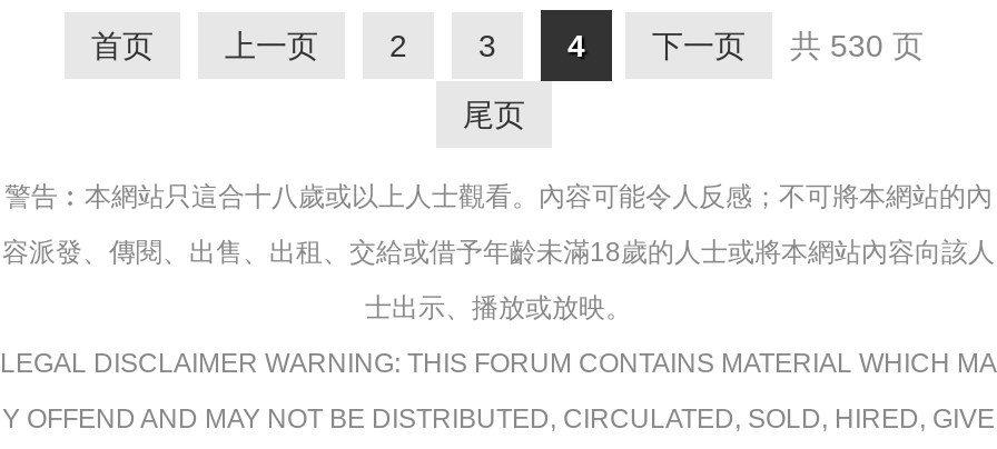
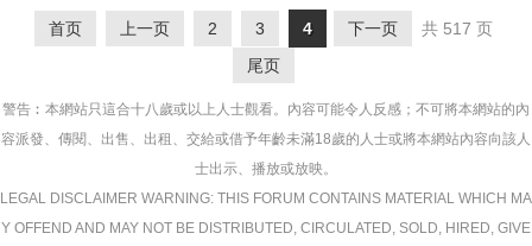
[91,28,932,63] 首页 上一页 2 3 4 下一页 共 530 页 -> [49,19,498,38] 首页 上一页 2 3 4 下一页 共 517 页

